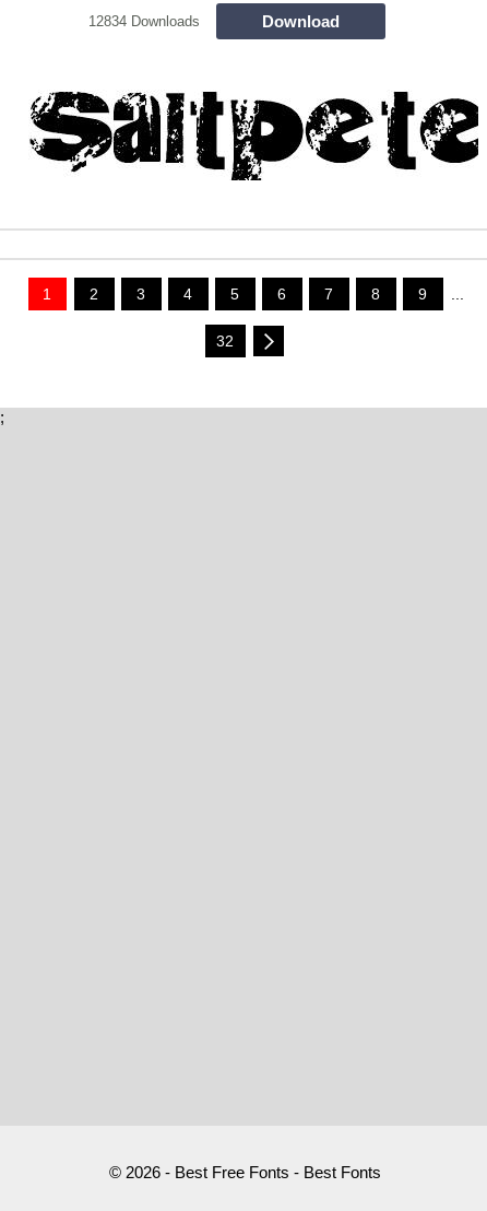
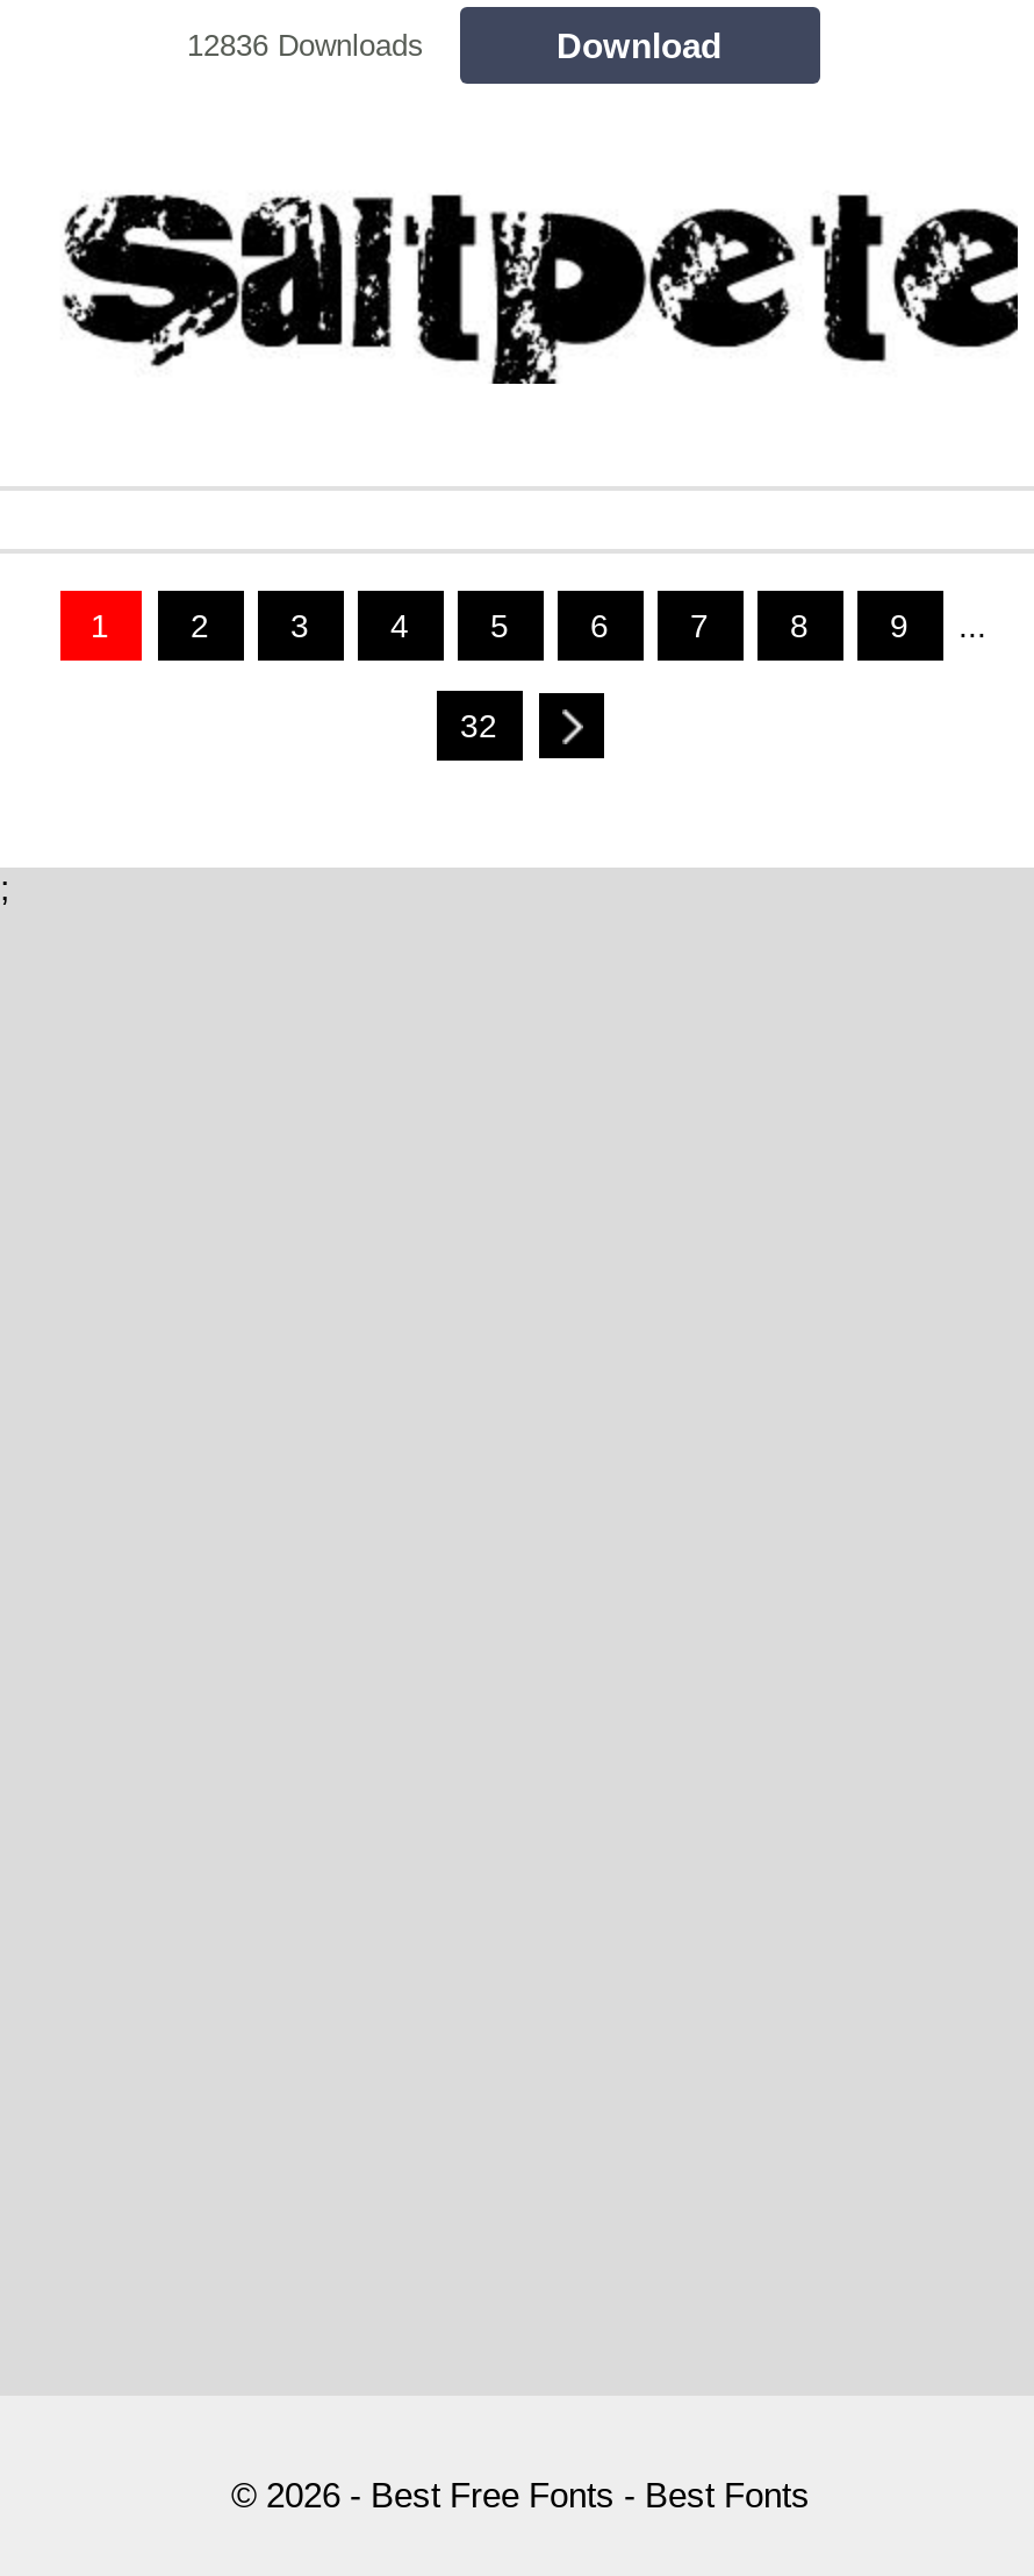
[88,13,199,29] 12834 Downloads -> [187,27,424,62] 12836 Downloads

